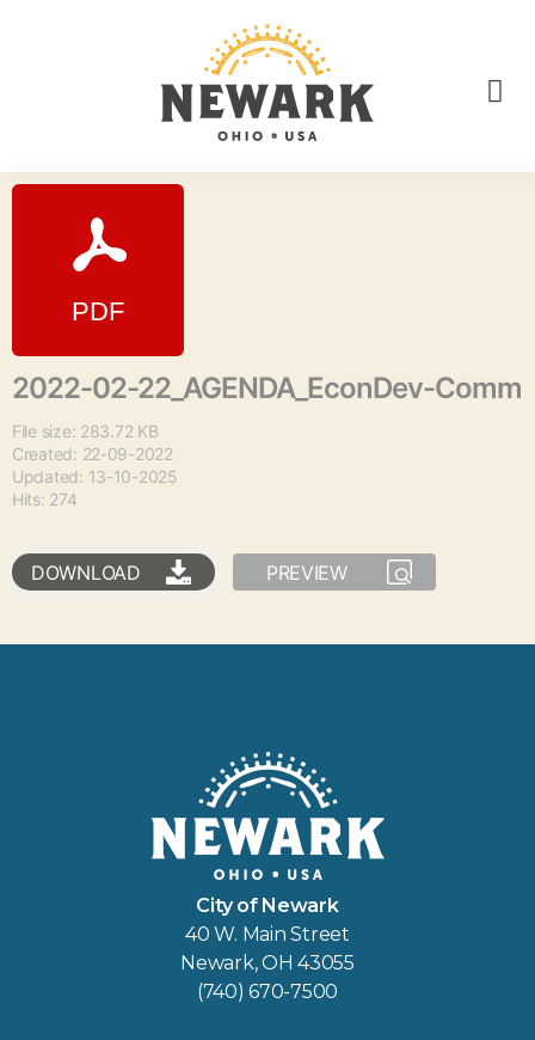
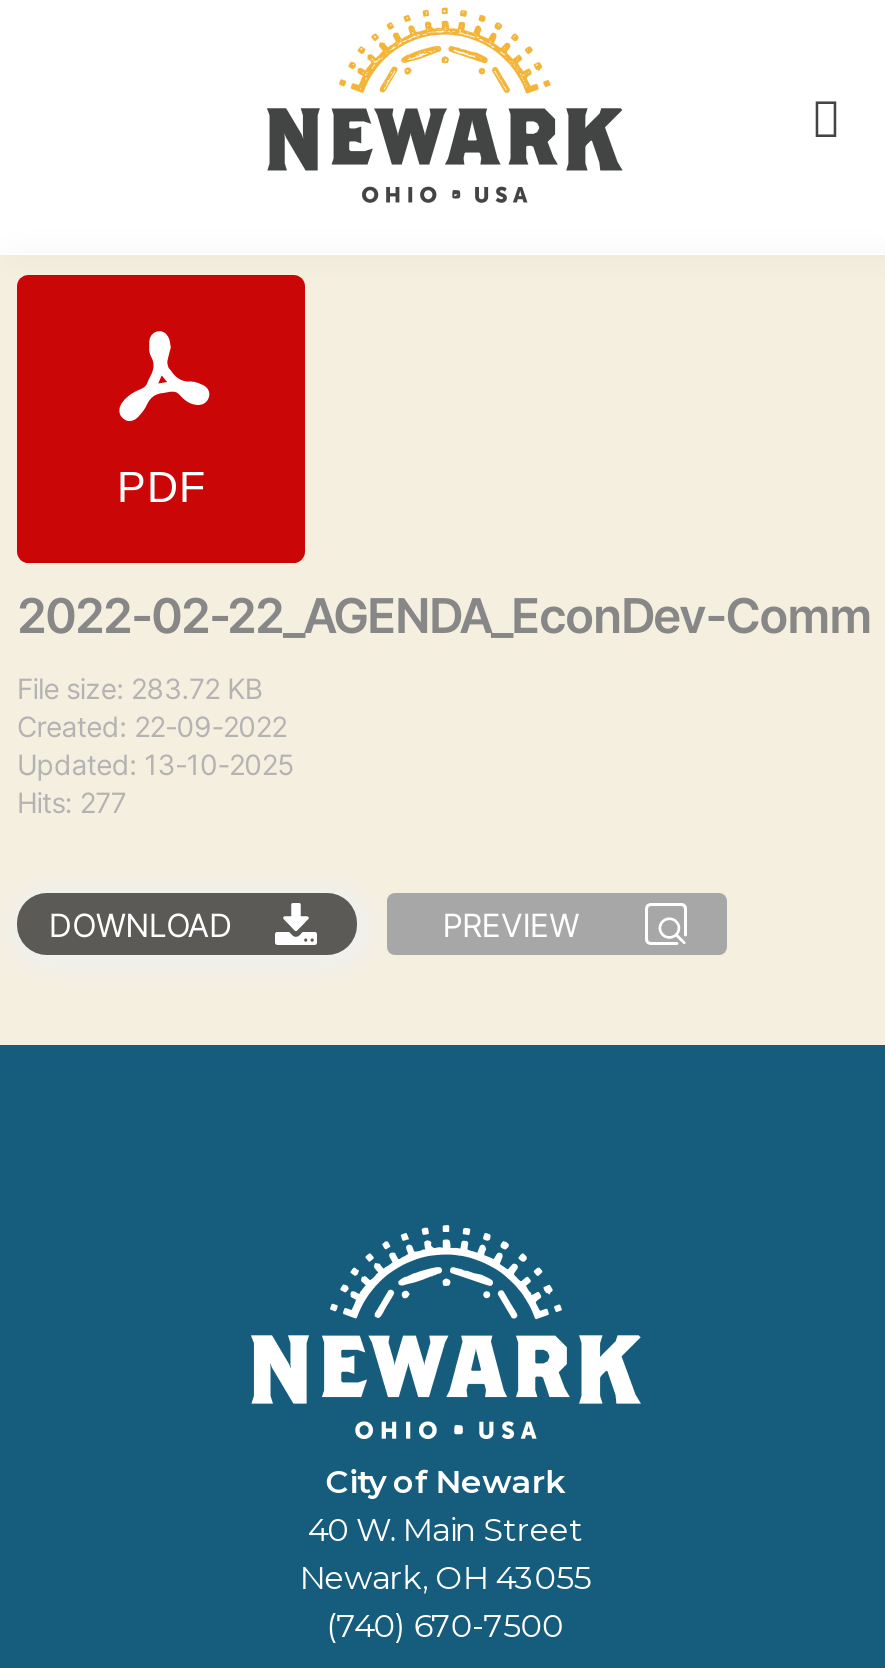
[12,489,77,509] Hits: 274 -> [17,785,126,819] Hits: 277

